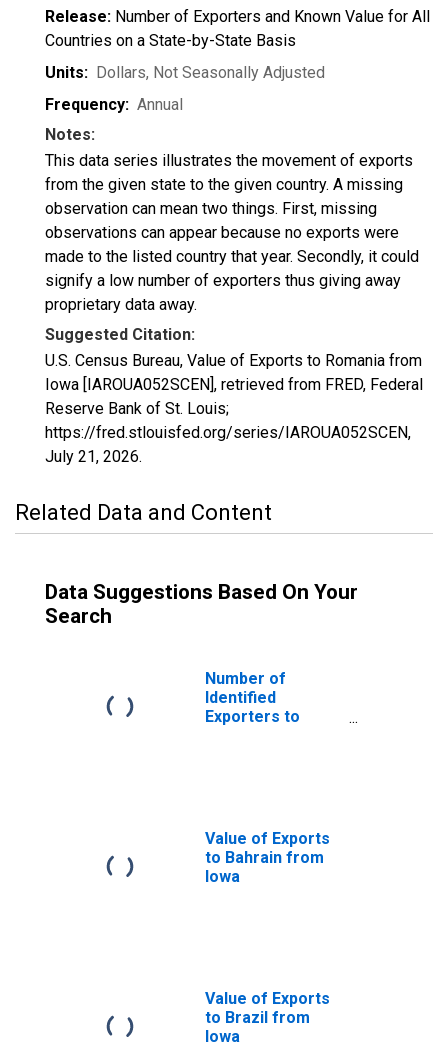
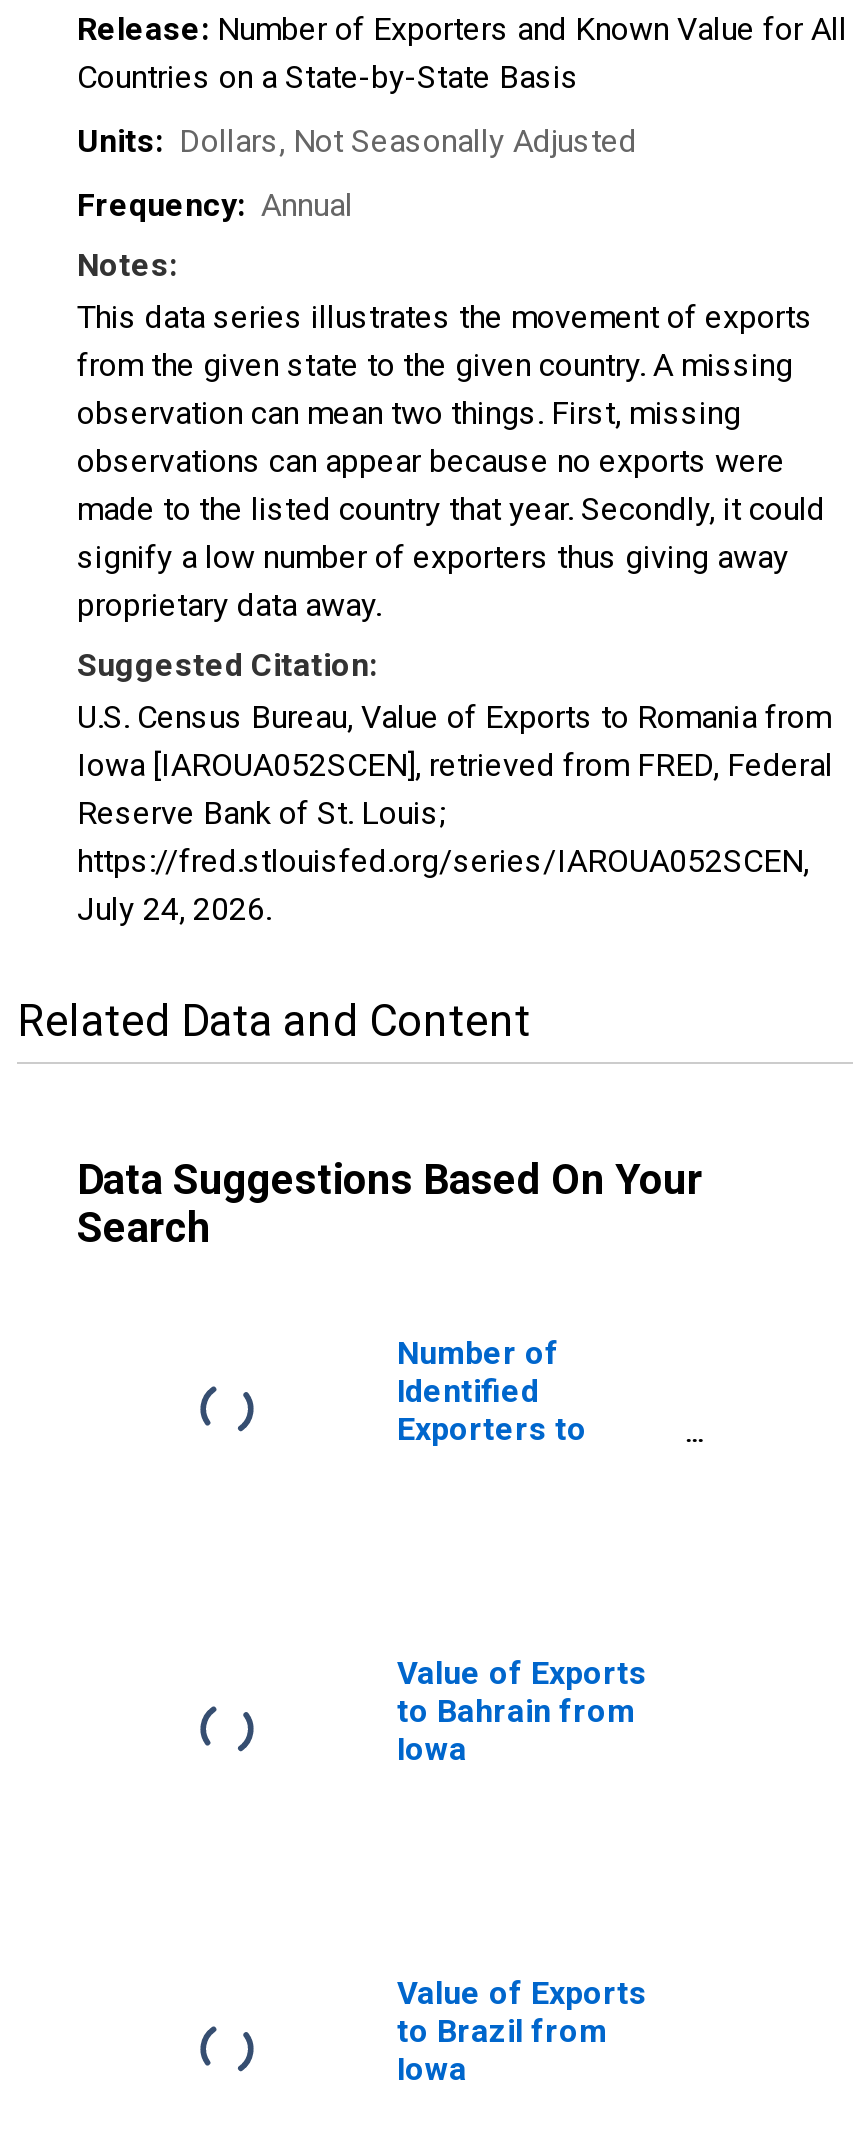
[45,447,142,466] July 21, 2026. -> [77,890,271,928] July 24, 2026.

